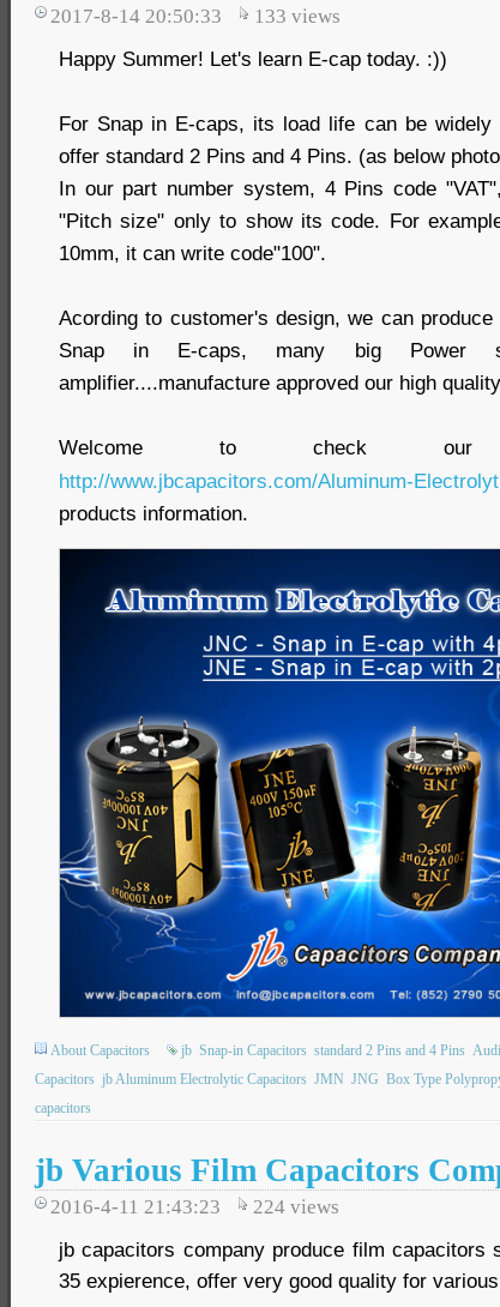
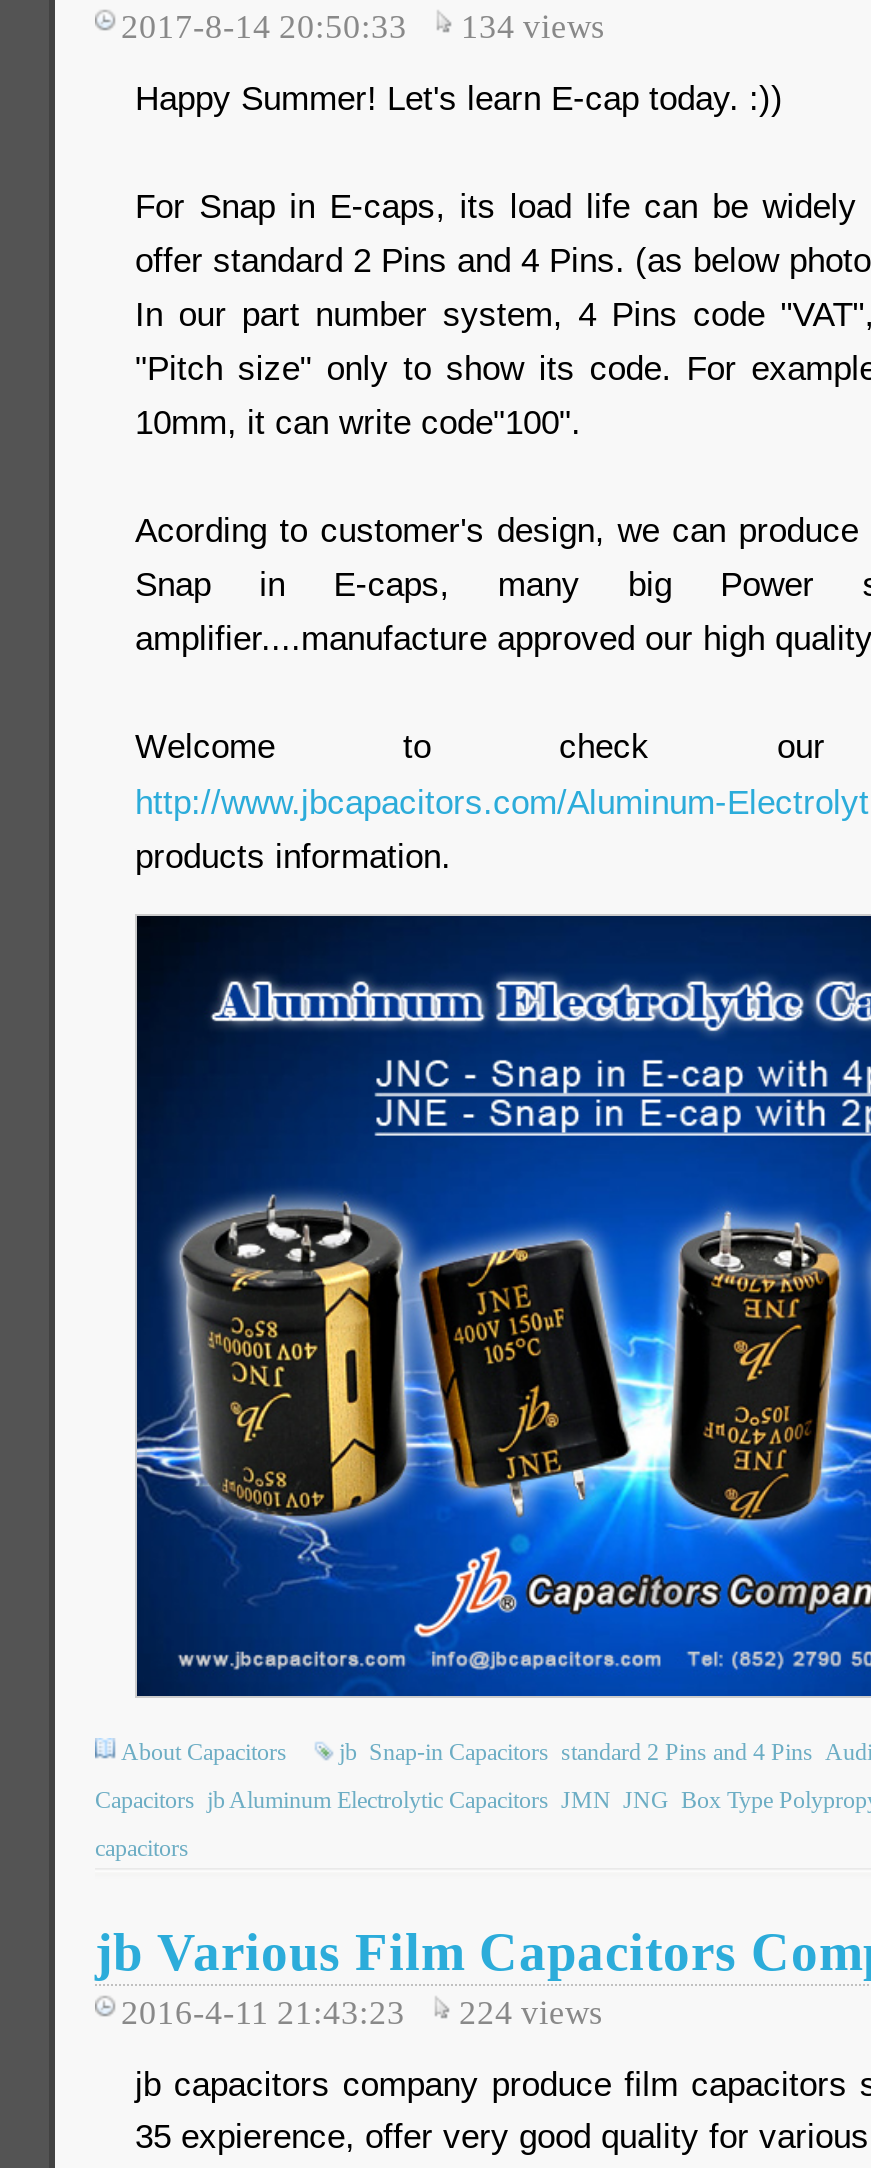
[50,5,341,28] 2017-8-14 20:50:33 133 views -> [121,8,605,46] 2017-8-14 20:50:33 134 views

